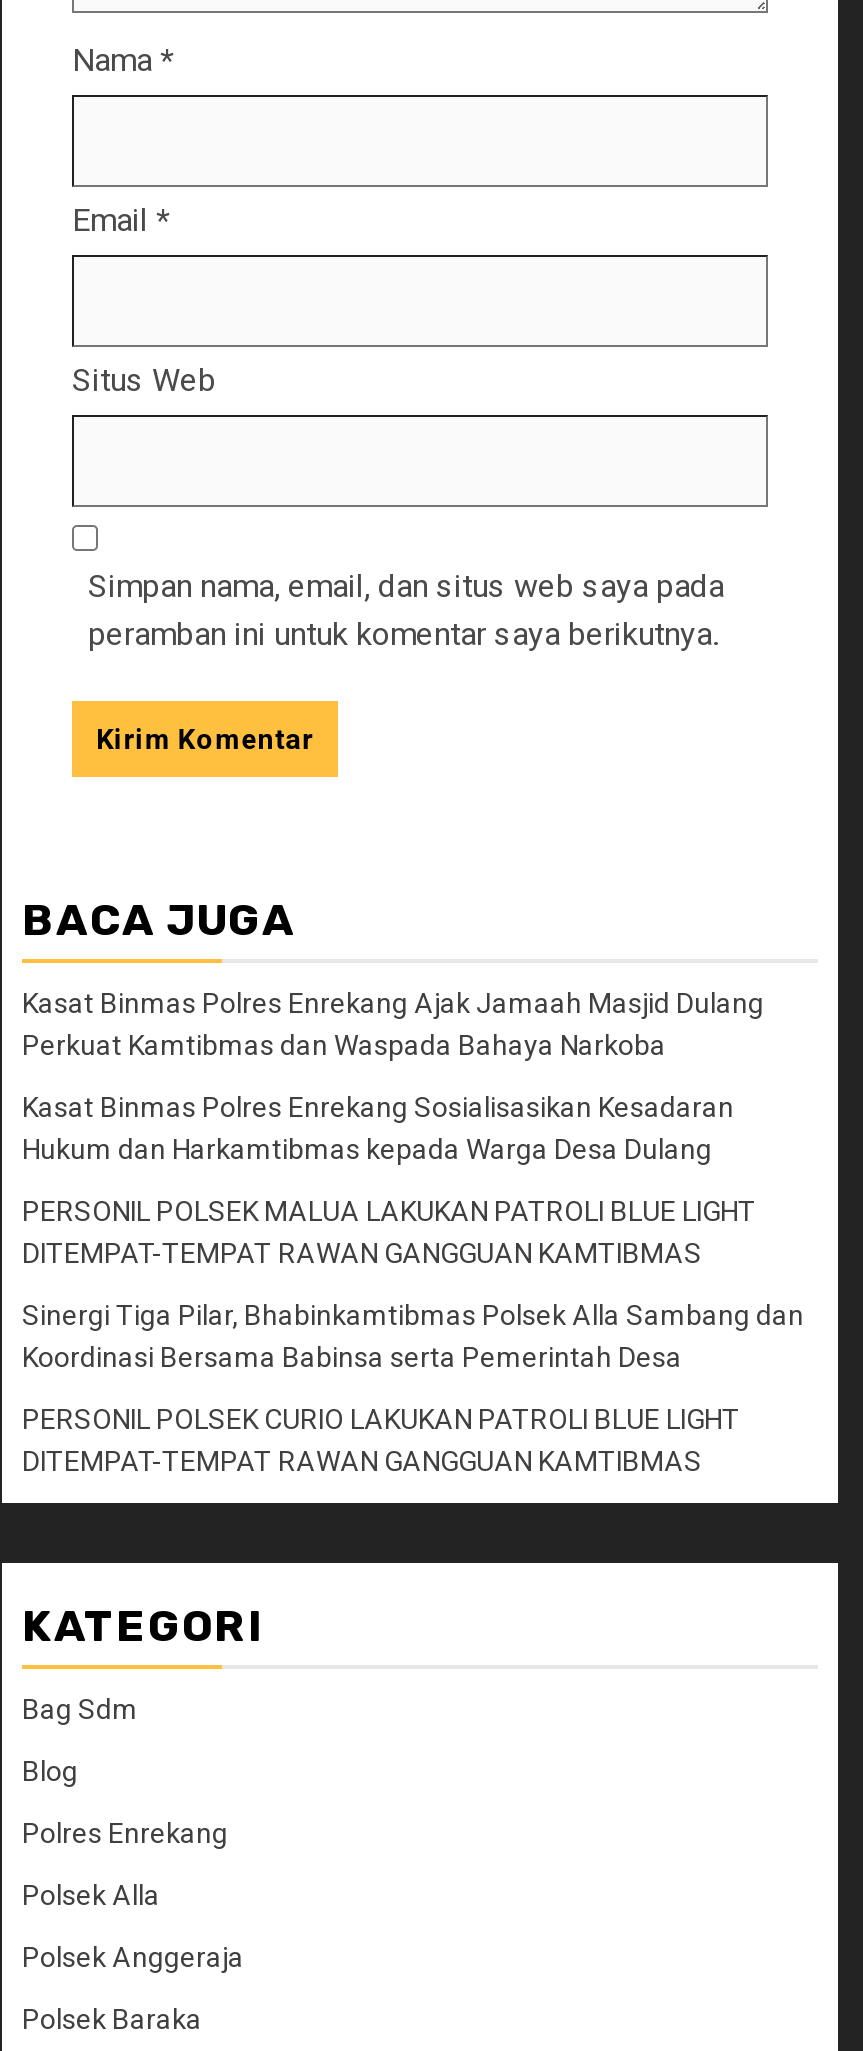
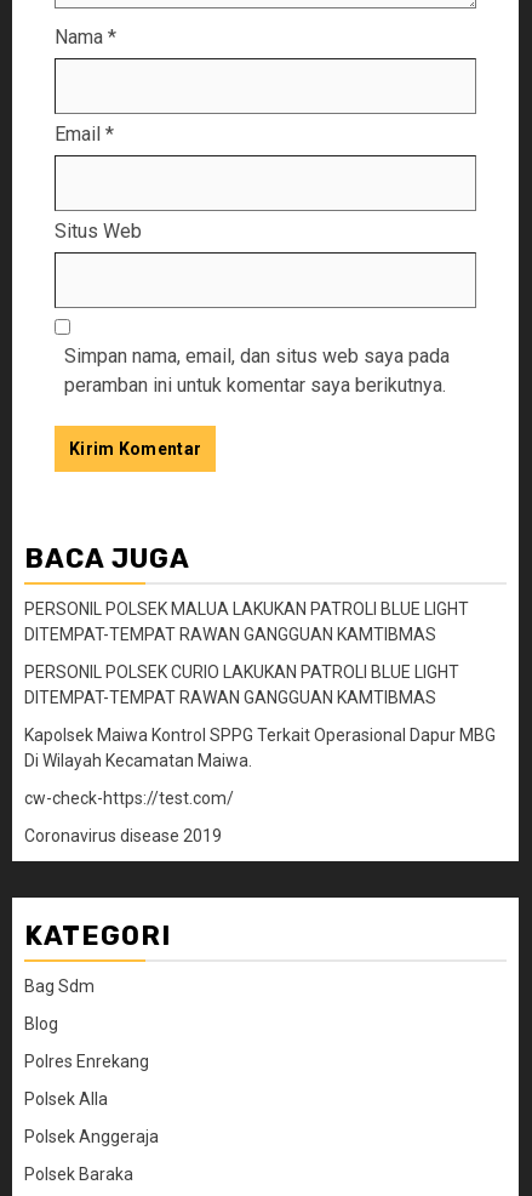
[22,988,764,1166] Kasat Binmas Polres Enrekang Ajak Jamaah Masjid Dulang | Perkuat Kamtibmas dan Waspada Bahaya Narkoba | Kasat Binmas Polres Enrekang Sosialisasikan Kesadaran | Hukum dan Harkamtibmas kepada Warga Desa Dulang -> none
moved [22,1196,756,1270] -> [24,599,469,644]: PERSONIL POLSEK MALUA LAKUKAN PATROLI BLUE LIGHT | DITEMPAT-TEMPAT RAWAN GANGGUAN KAMTIBMAS
[22,1300,804,1374] Sinergi Tiga Pilar, Bhabinkamtibmas Polsek Alla Sambang dan | Koordinasi Bersama Babinsa serta Pemerintah Desa -> none
moved [22,1404,740,1478] -> [24,662,459,707]: PERSONIL POLSEK CURIO LAKUKAN PATROLI BLUE LIGHT | DITEMPAT-TEMPAT RAWAN GANGGUAN KAMTIBMAS
none -> [24,725,496,845] Kapolsek Maiwa Kontrol SPPG Terkait Operasional Dapur MBG | Di Wilayah Kecamatan Maiwa. | cw-check-https://test.com/ | Coronavirus disease 2019

